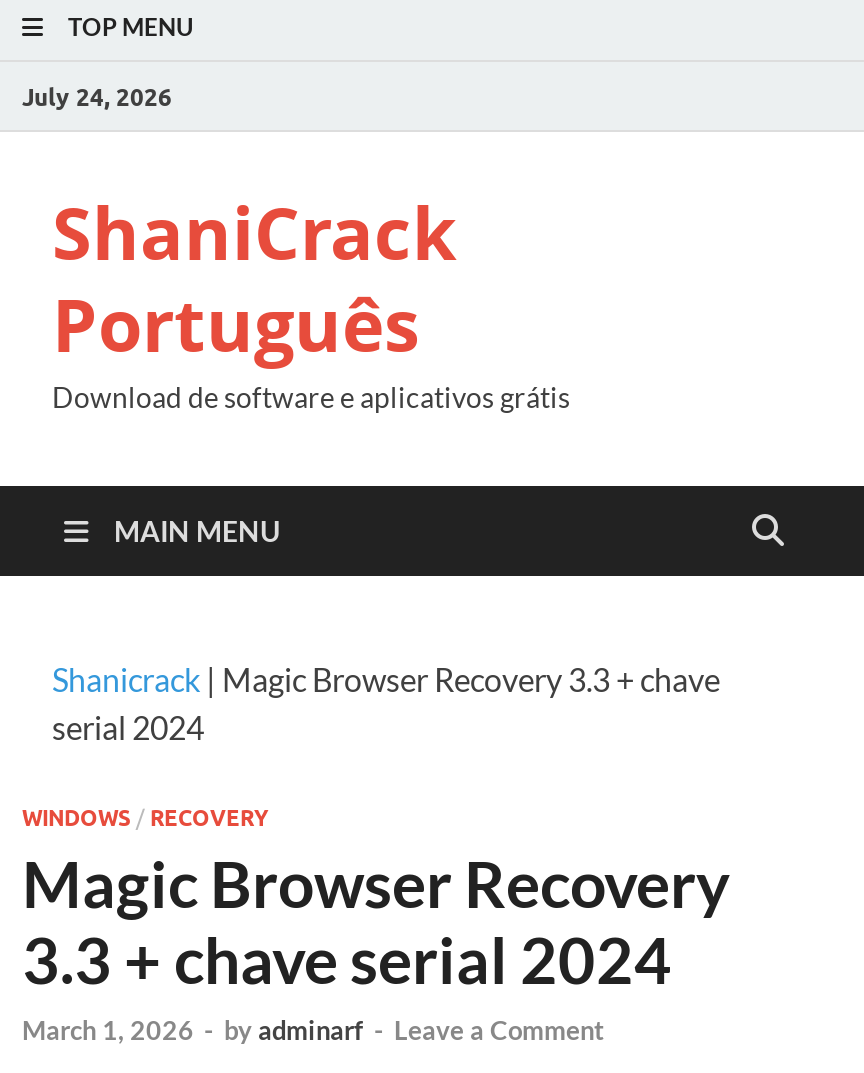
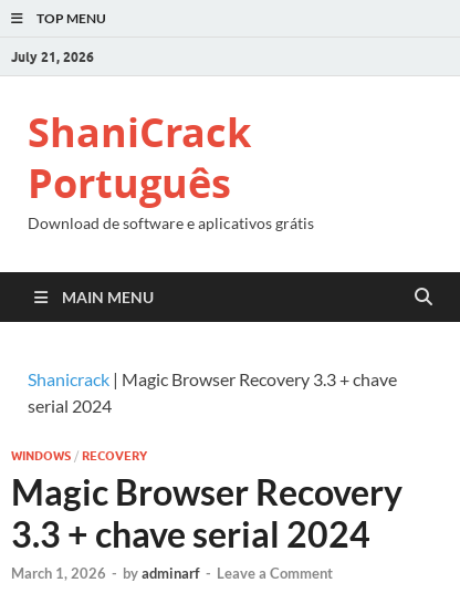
[22,81,172,111] July 24, 2026 -> [11,48,94,65] July 21, 2026

